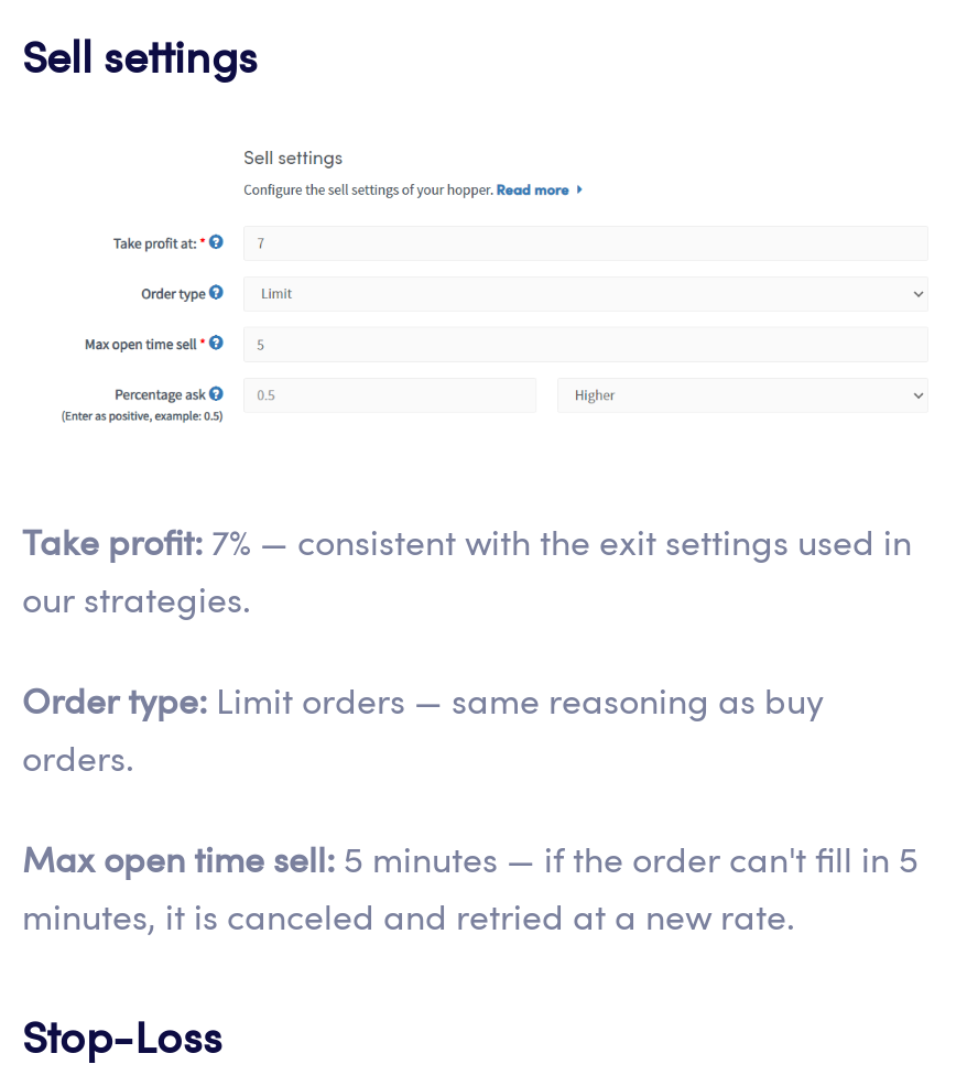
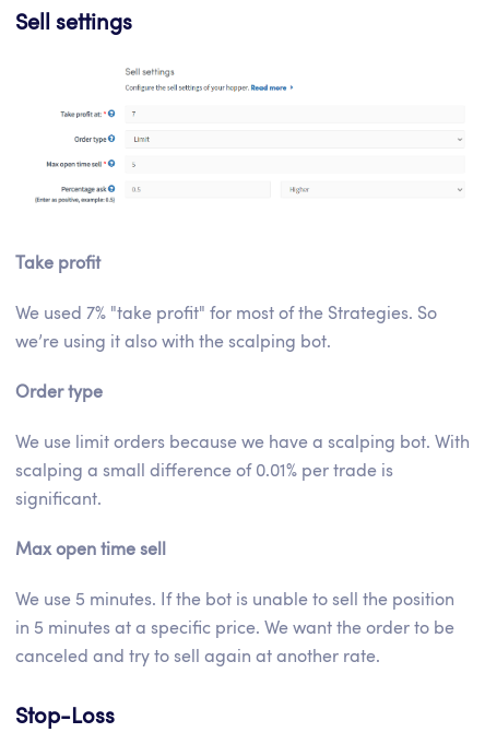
[22,528,919,937] Take profit: 7% — consistent with the exit settings used in | our strategies. | Order type: Limit orders — same reasoning as buy | orders. | Max open time sell: 5 minutes — if the order can't fill in 5 | minutes, it is canceled and retried at a new rate. -> [15,255,470,666] Take profit | We used 7% "take profit" for most of the Strategies. So | we’re using it also with the scalping bot. | Order type | We use limit orders because we have a scalping bot. With | scalping a small difference of 0.01% per trade is | significant. | Max open time sell | We use 5 minutes. If the bot is unable to sell the position | in 5 minutes at a specific price. We want the order to be | canceled and try to sell again at another rate.

